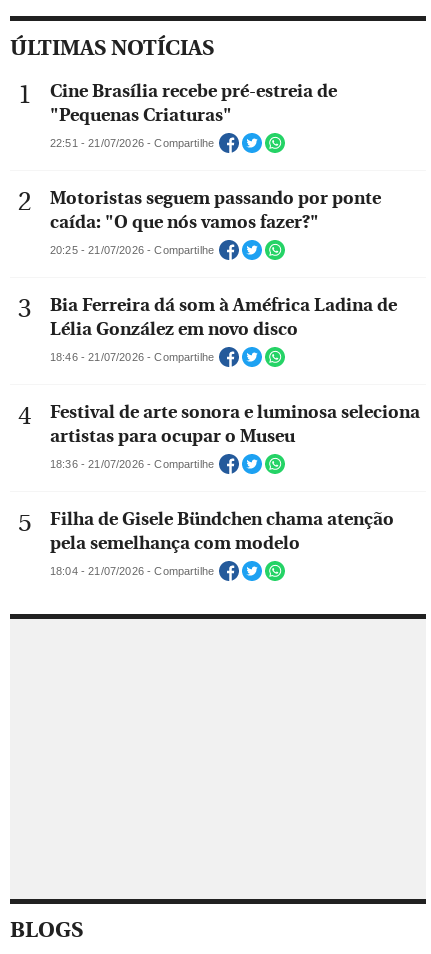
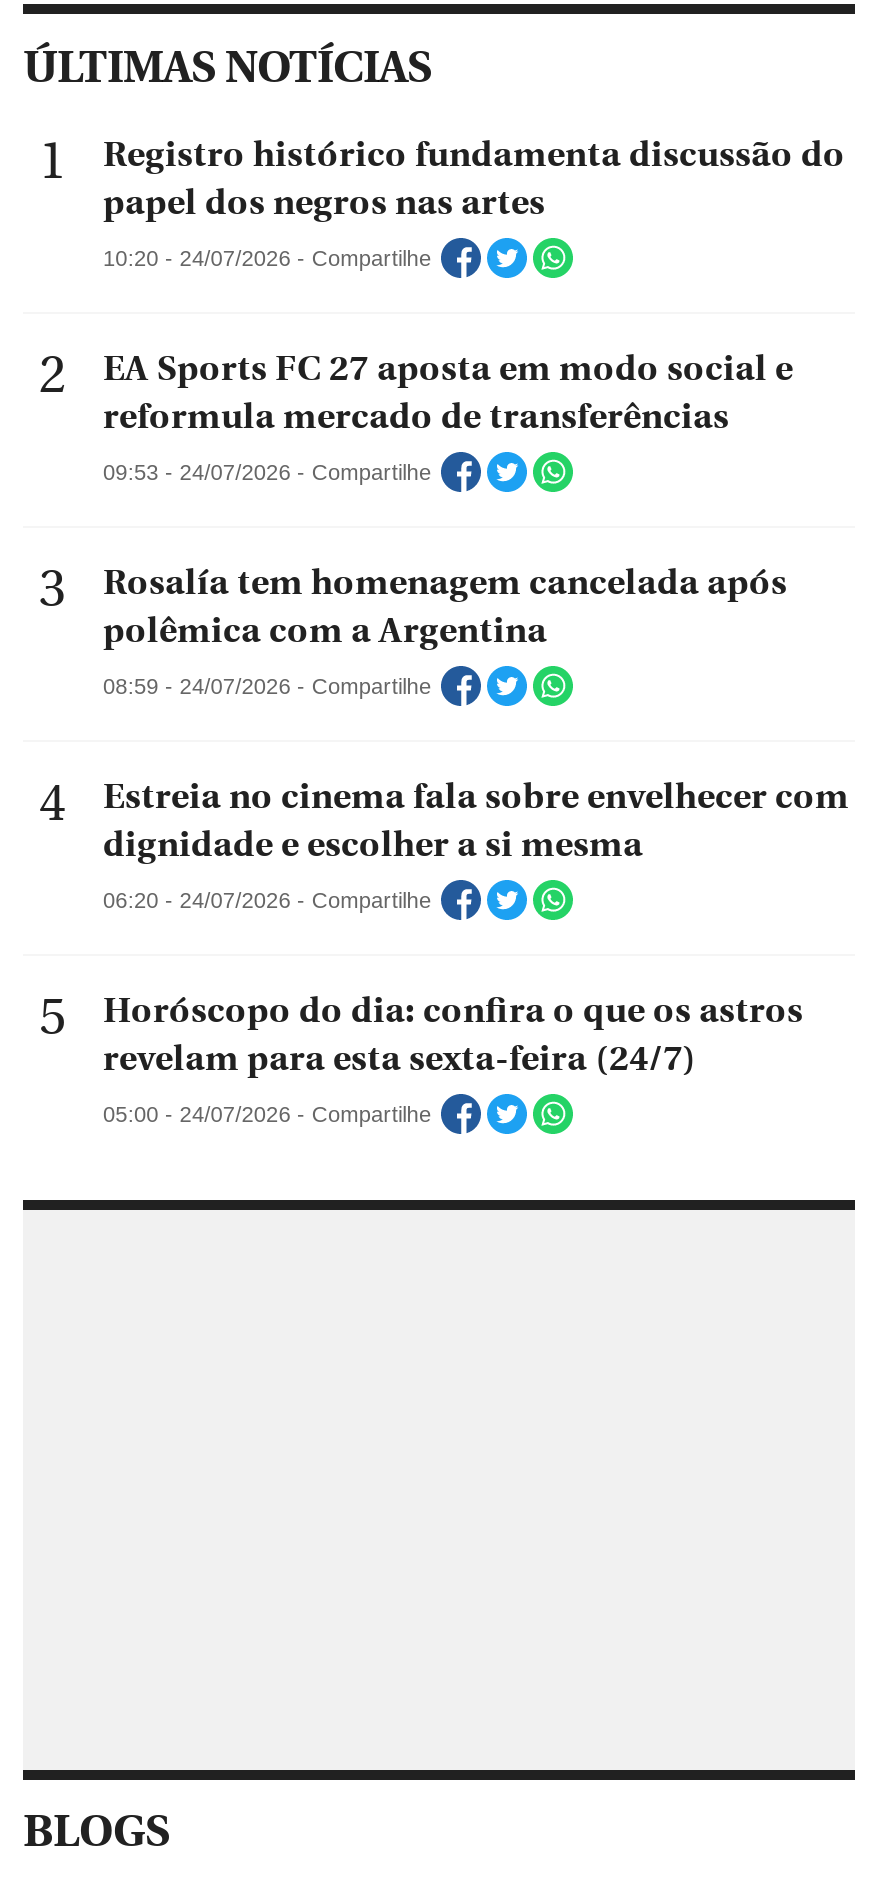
[50,81,337,126] Cine Brasília recebe pré-estreia de | "Pequenas Criaturas" -> [103,133,845,223] Registro histórico fundamenta discussão do | papel dos negros nas artes
[50,137,214,149] 22:51 - 21/07/2026 - Compartilhe -> [103,246,431,270] 10:20 - 24/07/2026 - Compartilhe
[50,188,381,233] Motoristas seguem passando por ponte | caída: "O que nós vamos fazer?" -> [103,347,793,437] EA Sports FC 27 aposta em modo social e | reformula mercado de transferências
[50,244,214,256] 20:25 - 21/07/2026 - Compartilhe -> [103,460,431,484] 09:53 - 24/07/2026 - Compartilhe
[50,295,397,340] Bia Ferreira dá som à Améfrica Ladina de | Lélia González em novo disco -> [103,561,787,651] Rosalía tem homenagem cancelada após | polêmica com a Argentina
[50,351,214,363] 18:46 - 21/07/2026 - Compartilhe -> [103,674,431,698] 08:59 - 24/07/2026 - Compartilhe
[50,402,420,447] Festival de arte sonora e luminosa seleciona | artistas para ocupar o Museu -> [103,775,849,865] Estreia no cinema fala sobre envelhecer com | dignidade e escolher a si mesma
[50,458,214,470] 18:36 - 21/07/2026 - Compartilhe -> [103,888,431,912] 06:20 - 24/07/2026 - Compartilhe
[50,509,394,554] Filha de Gisele Bündchen chama atenção | pela semelhança com modelo -> [103,989,803,1079] Horóscopo do dia: confira o que os astros | revelam para esta sexta-feira (24/7)
[50,565,214,577] 18:04 - 21/07/2026 - Compartilhe -> [103,1102,431,1126] 05:00 - 24/07/2026 - Compartilhe

